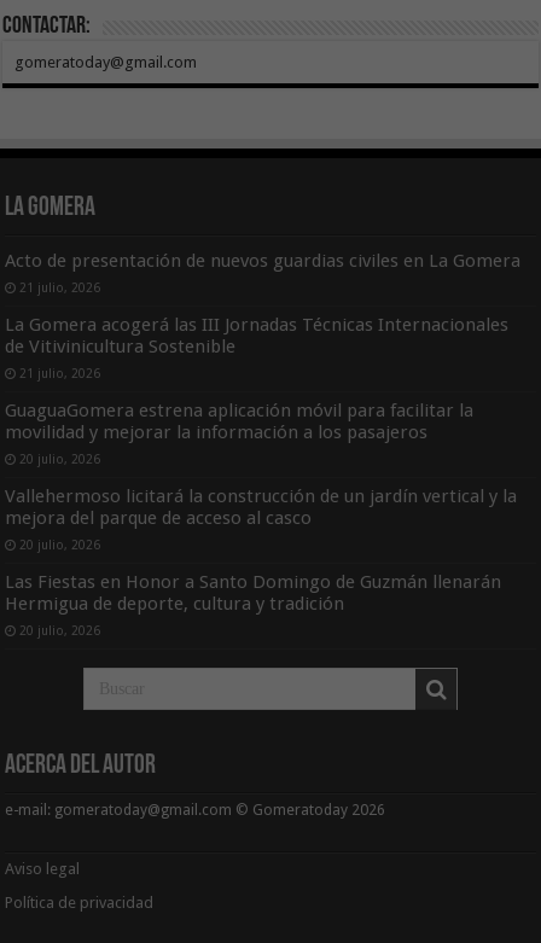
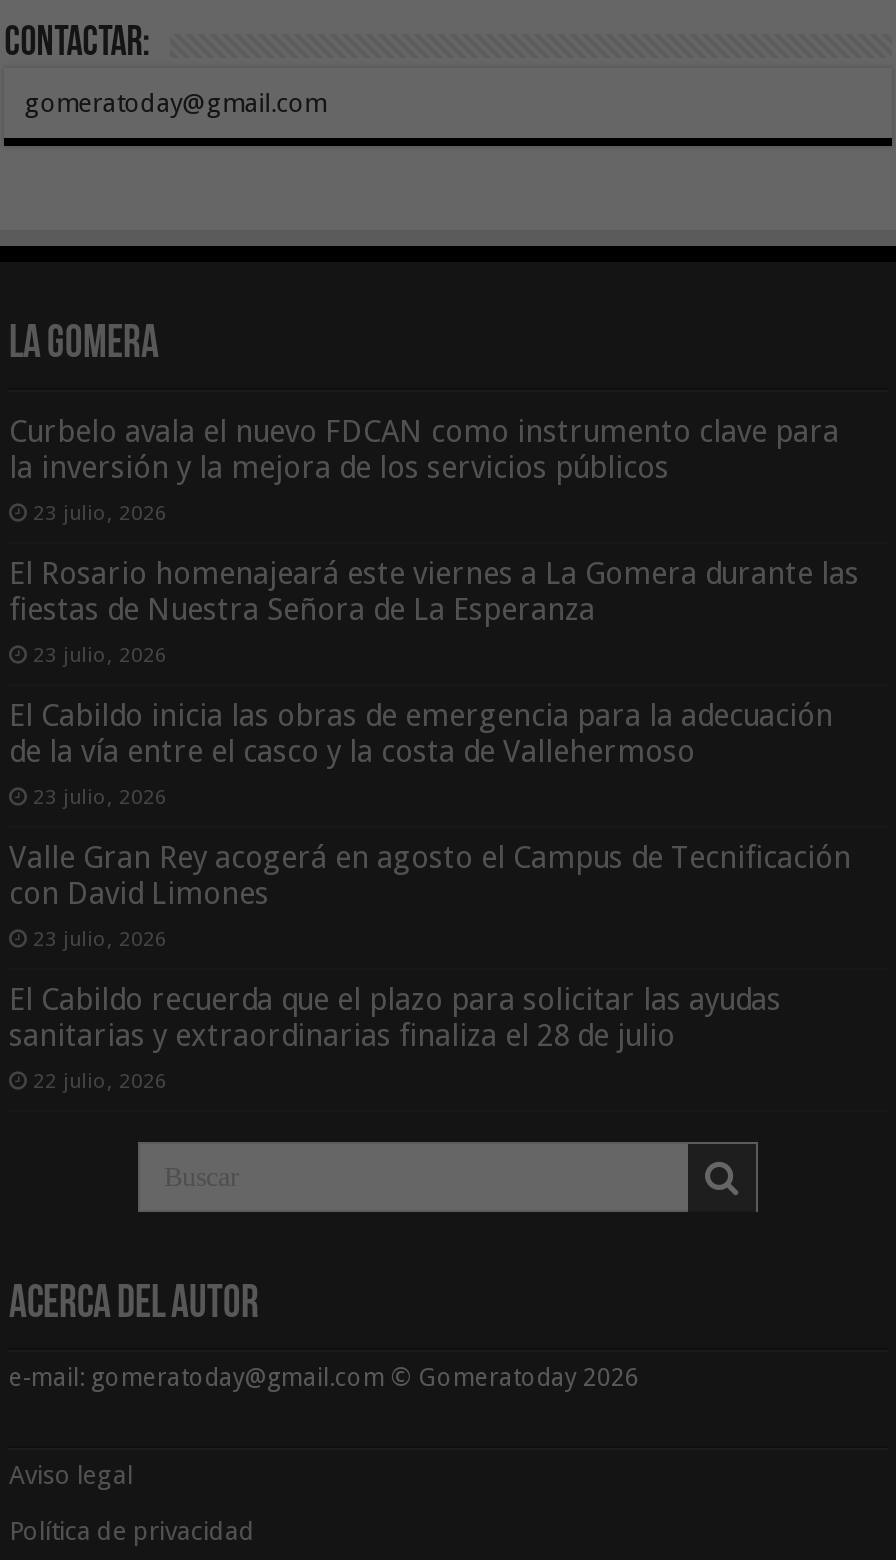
[5,250,521,295] Acto de presentación de nuevos guardias civiles en La Gomera | 21 julio, 2026 -> [9,414,839,524] Curbelo avala el nuevo FDCAN como instrumento clave para | la inversión y la mejora de los servicios públicos | 23 julio, 2026
[5,314,509,380] La Gomera acogerá las III Jornadas Técnicas Internacionales | de Vitivinicultura Sostenible | 21 julio, 2026 -> [9,556,859,666] El Rosario homenajeará este viernes a La Gomera durante las | fiestas de Nuestra Señora de La Esperanza | 23 julio, 2026
[5,400,474,466] GuaguaGomera estrena aplicación móvil para facilitar la | movilidad y mejorar la información a los pasajeros | 20 julio, 2026 -> [9,698,833,808] El Cabildo inicia las obras de emergencia para la adecuación | de la vía entre el casco y la costa de Vallehermoso | 23 julio, 2026
[5,485,517,552] Vallehermoso licitará la construcción de un jardín vertical y la | mejora del parque de acceso al casco | 20 julio, 2026 -> [9,840,851,950] Valle Gran Rey acogerá en agosto el Campus de Tecnificación | con David Limones | 23 julio, 2026
[5,571,502,638] Las Fiestas en Honor a Santo Domingo de Guzmán llenarán | Hermigua de deporte, cultura y tradición | 20 julio, 2026 -> [9,982,781,1092] El Cabildo recuerda que el plazo para solicitar las ayudas | sanitarias y extraordinarias finaliza el 28 de julio | 22 julio, 2026

